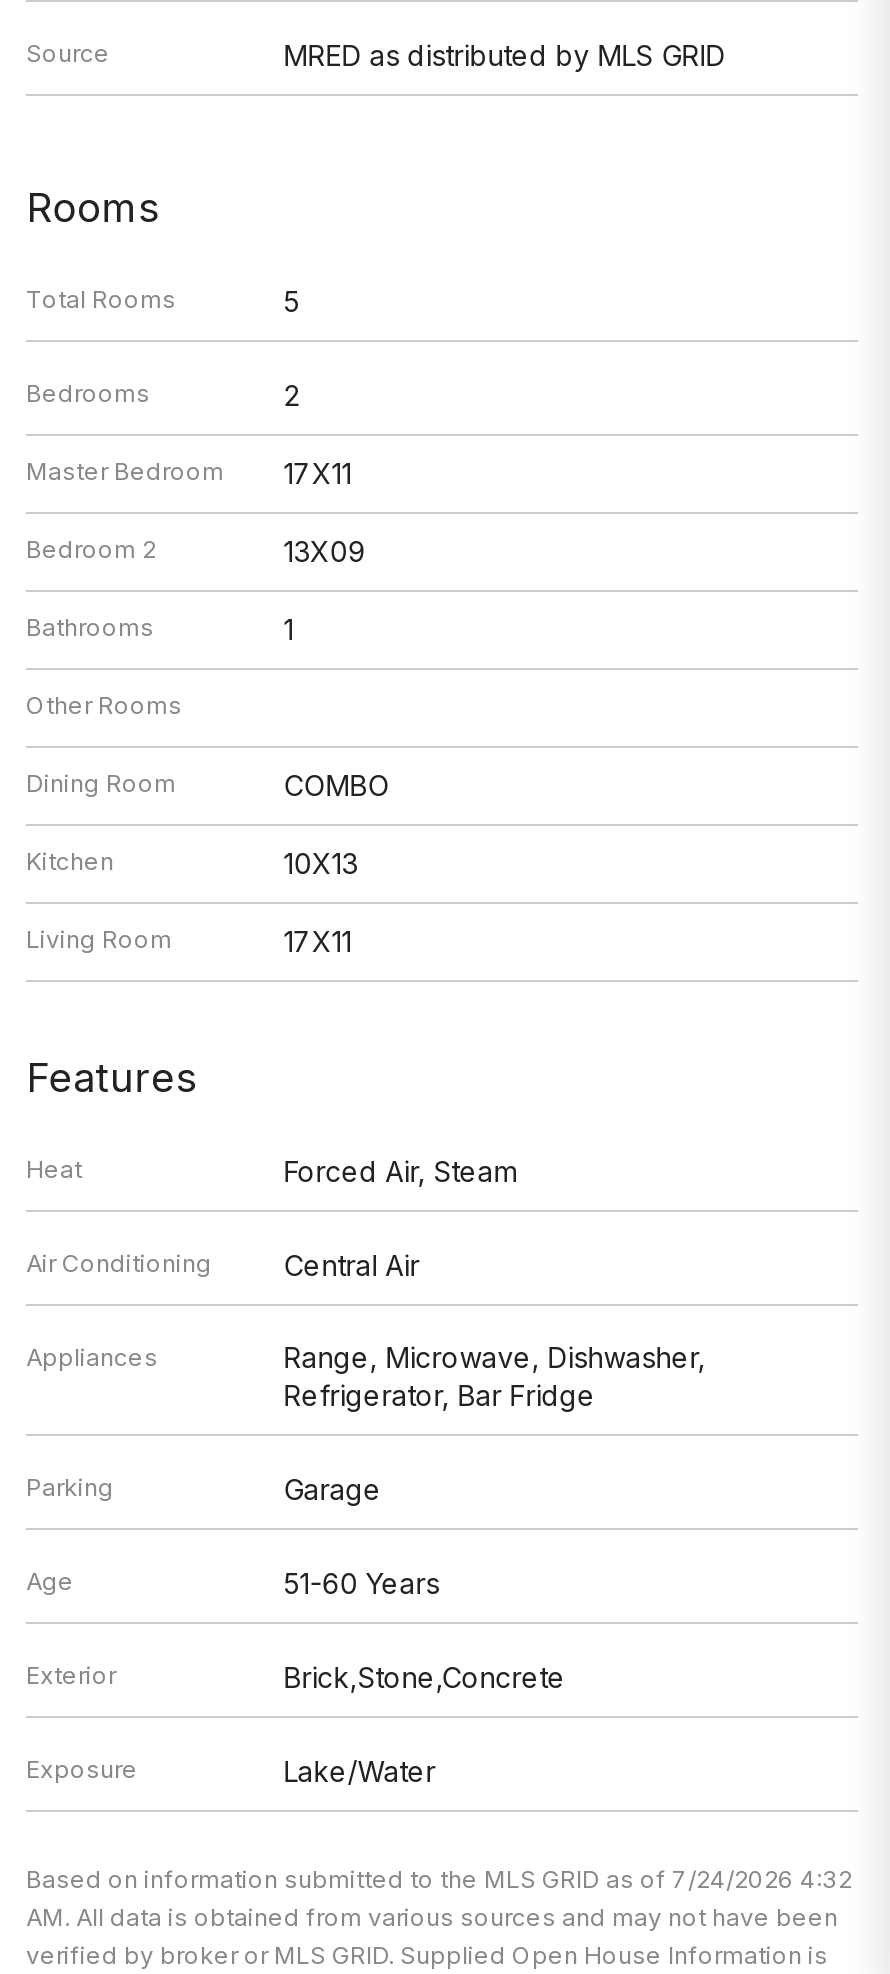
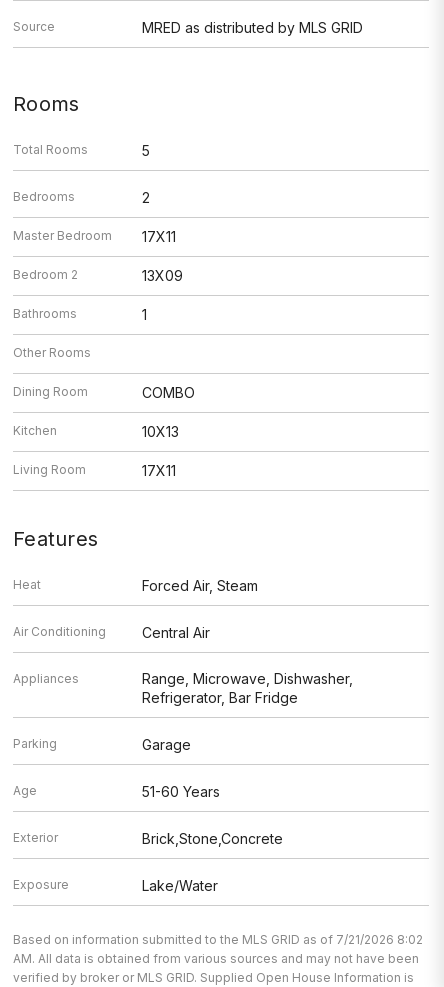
[26,1864,852,1894] Based on information submitted to the MLS GRID as of 7/24/2026 4:32 -> [13,932,423,947] Based on information submitted to the MLS GRID as of 7/21/2026 8:02

